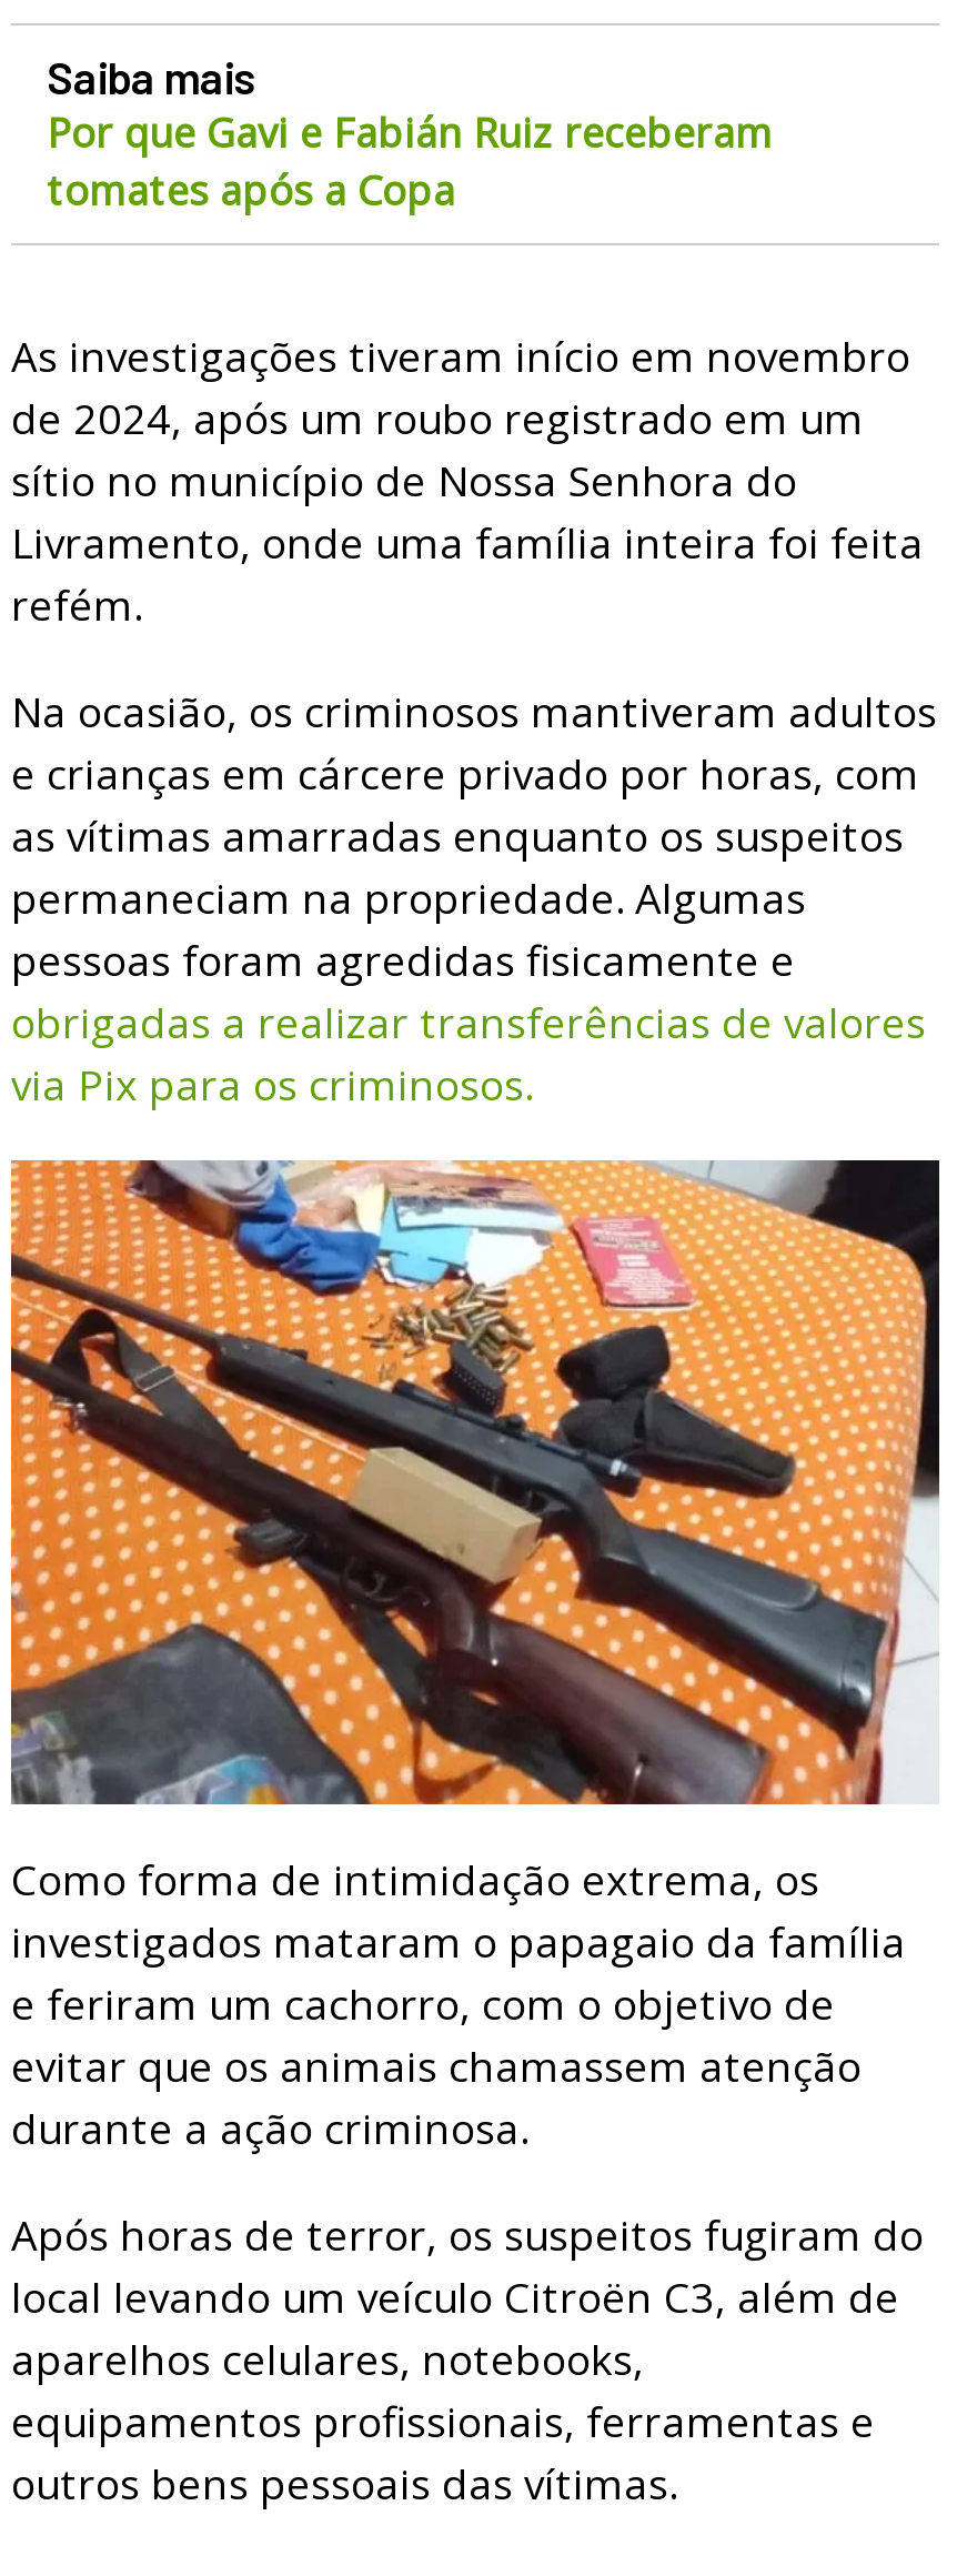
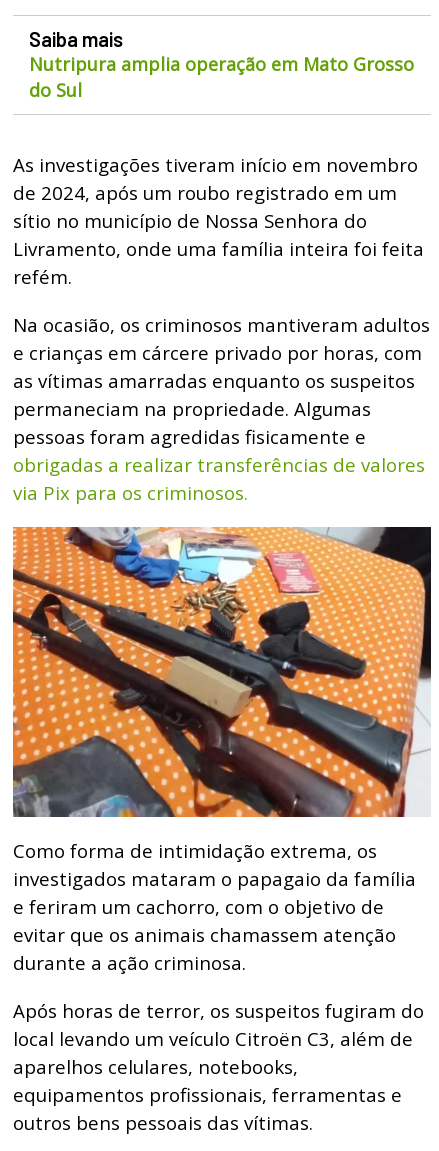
[47,105,773,217] Por que Gavi e Fabián Ruiz receberam | tomates após a Copa -> [29,52,414,102] Nutripura amplia operação em Mato Grosso | do Sul

